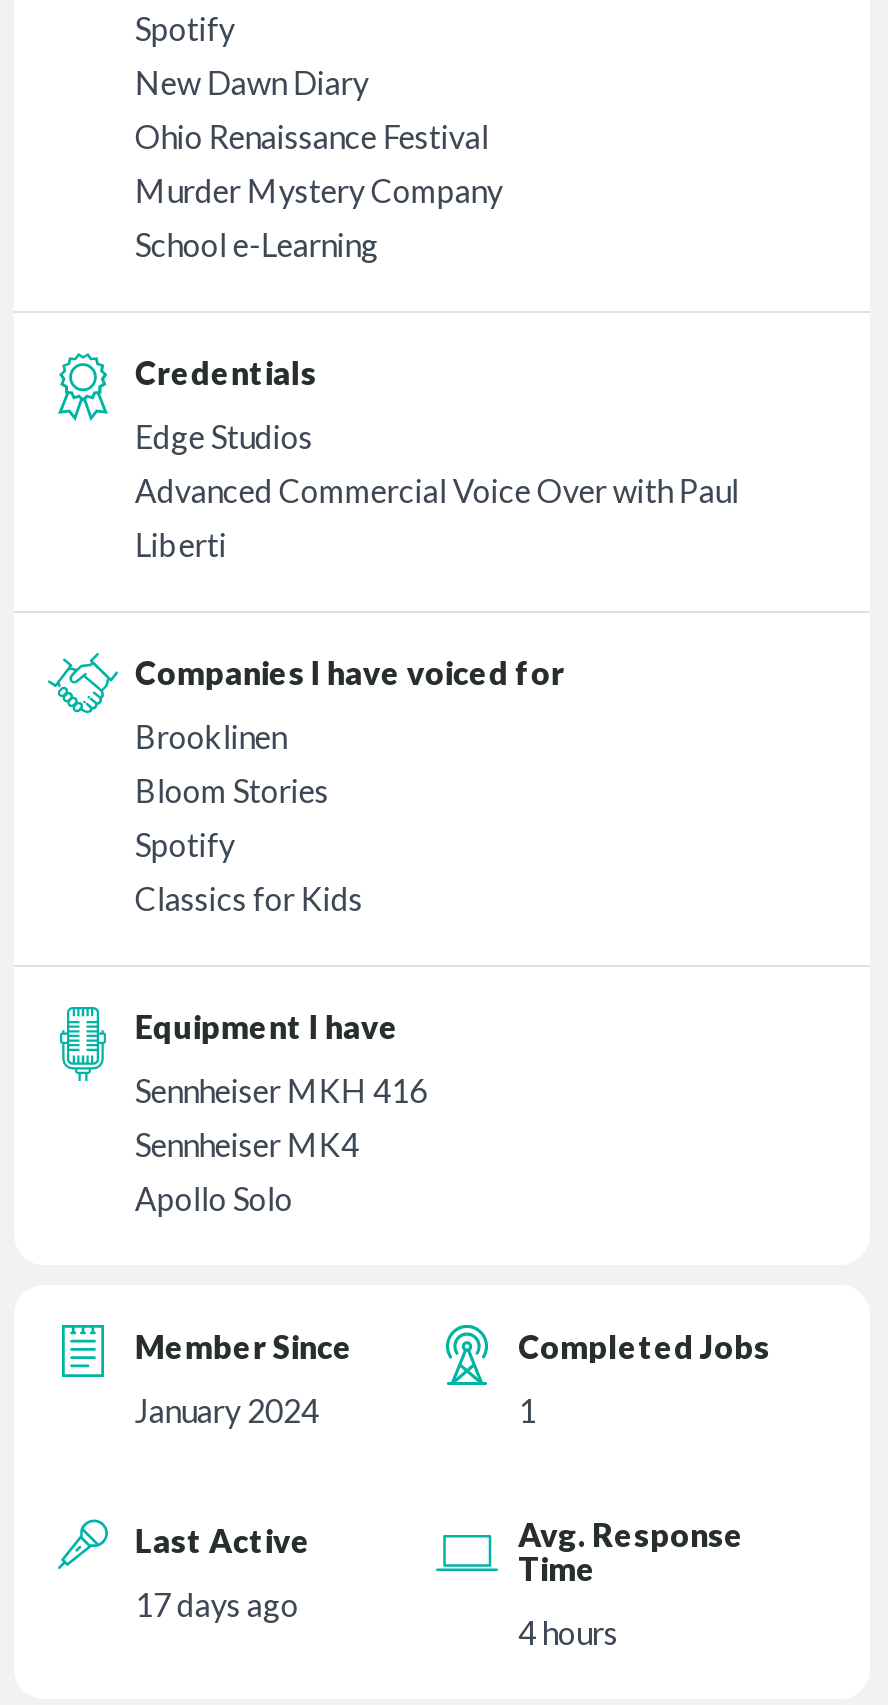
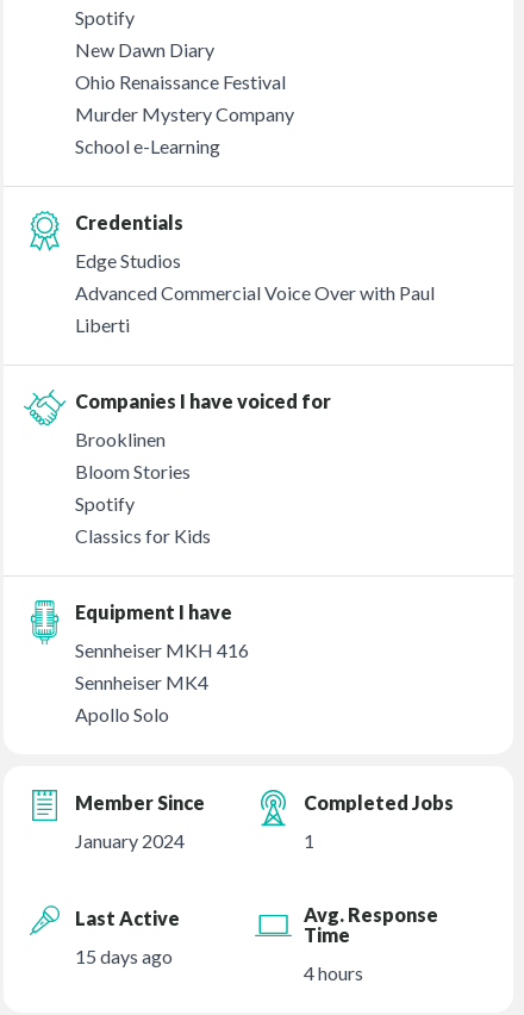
[135,1585,299,1623] 17 days ago -> [76,944,173,967] 15 days ago

